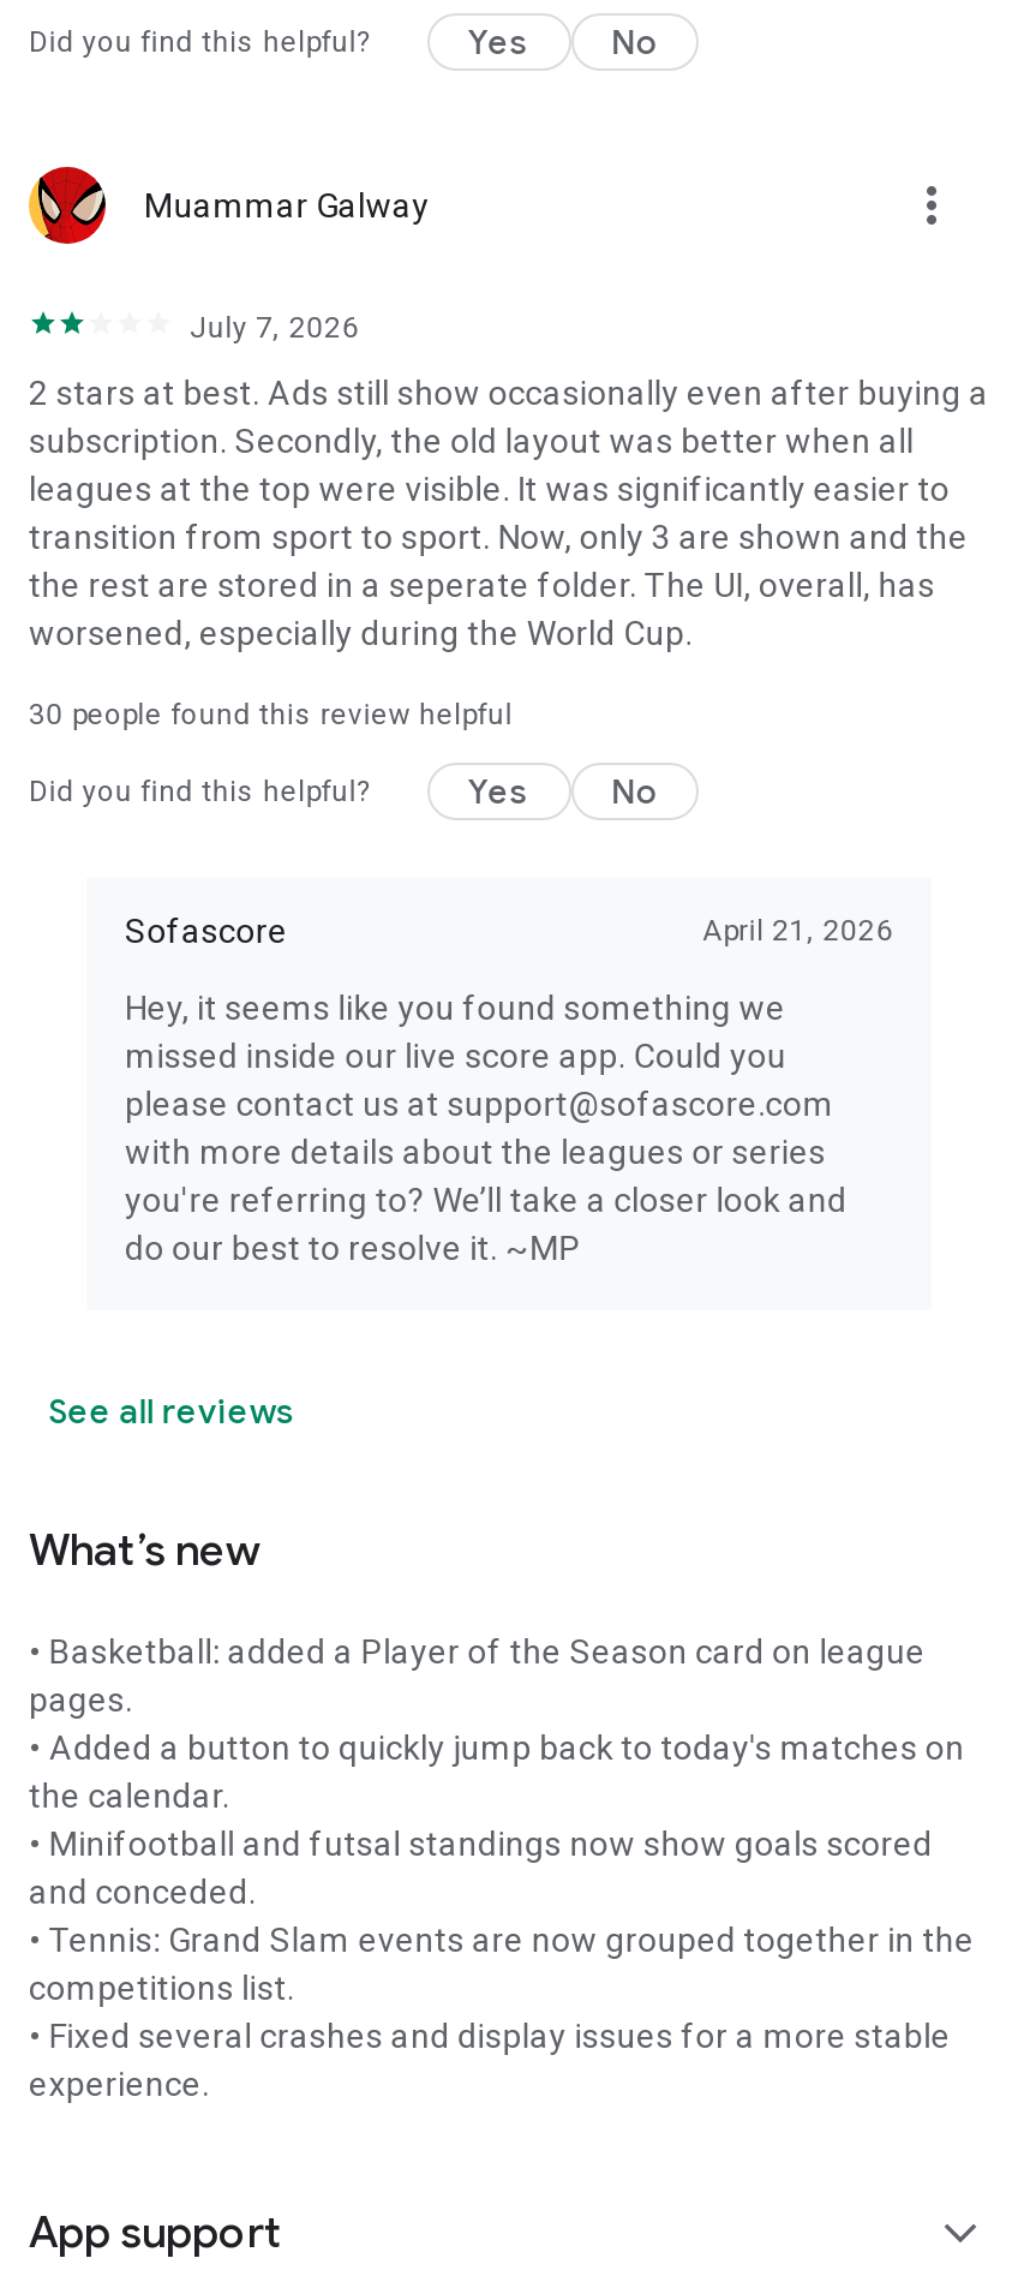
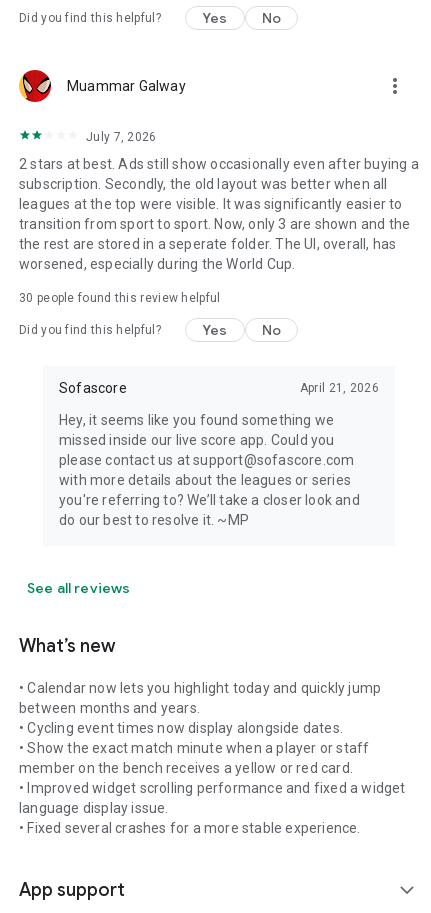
[29,1632,974,2103] • Basketball: added a Player of the Season card on league | pages. | • Added a button to quickly jump back to today's matches on | the calendar. | • Minifootball and futsal standings now show goals scored | and conceded. | • Tennis: Grand Slam events are now grouped together in the | competitions list. | • Fixed several crashes and display issues for a more stable | experience. -> [19,680,406,836] • Calendar now lets you highlight today and quickly jump | between months and years. | • Cycling event times now display alongside dates. | • Show the exact match minute when a player or staff | member on the bench receives a yellow or red card. | • Improved widget scrolling performance and fixed a widget | language display issue. | • Fixed several crashes for a more stable experience.

